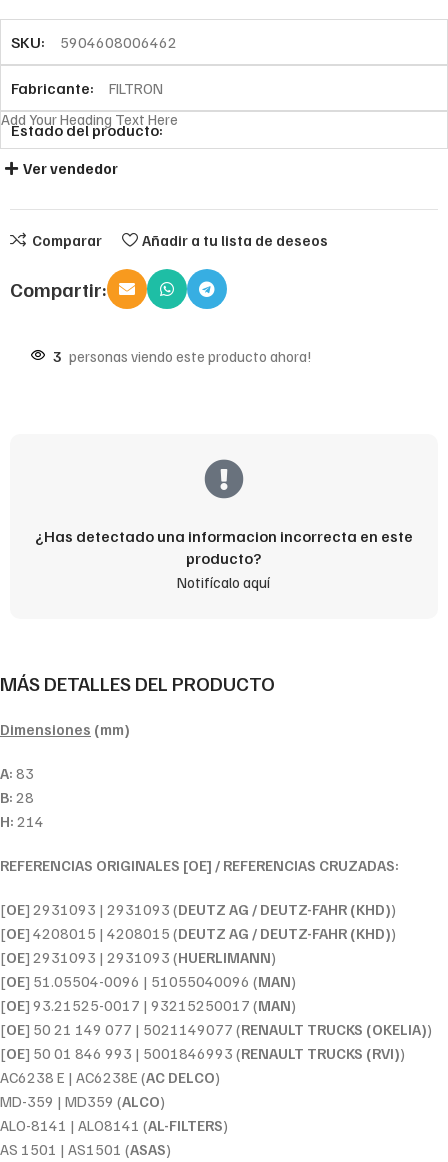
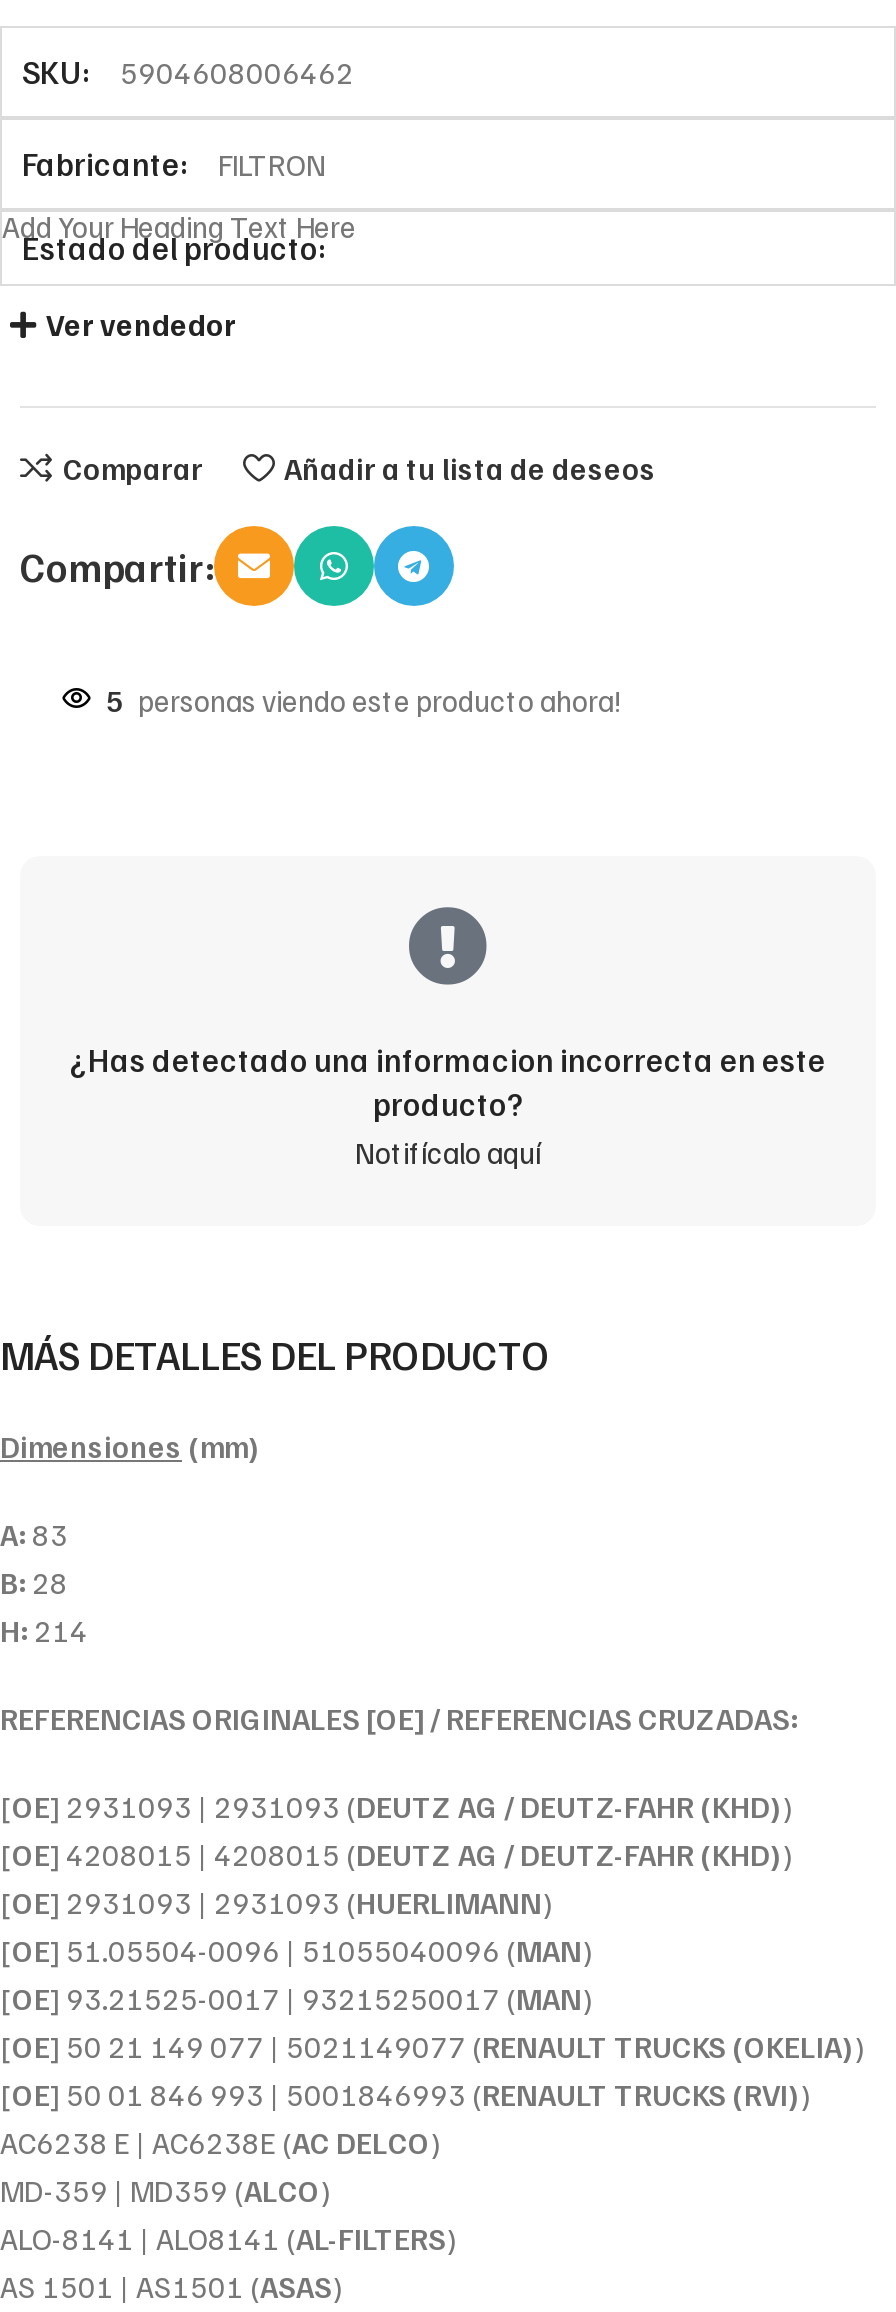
[53,347,312,365] 3 personas viendo este producto ahora! -> [106,682,624,718] 5 personas viendo este producto ahora!

